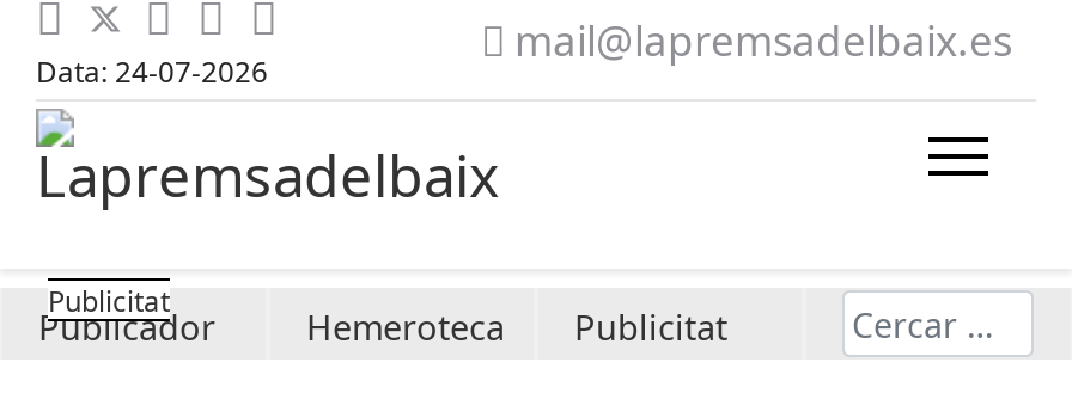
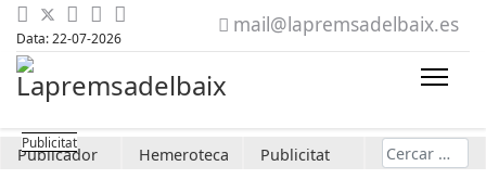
[36,51,268,92] Data: 24-07-2026 -> [16,29,121,48] Data: 22-07-2026

